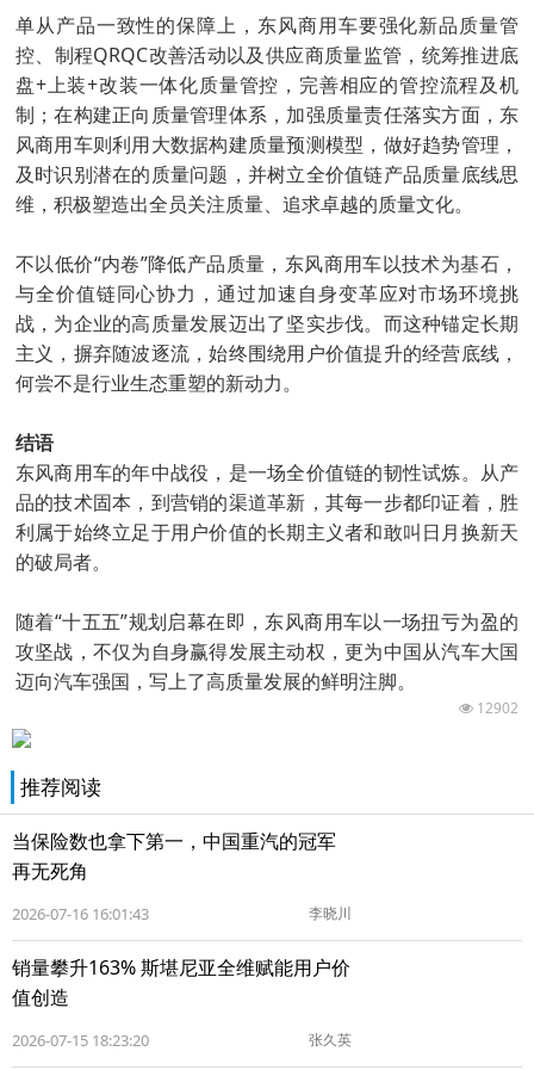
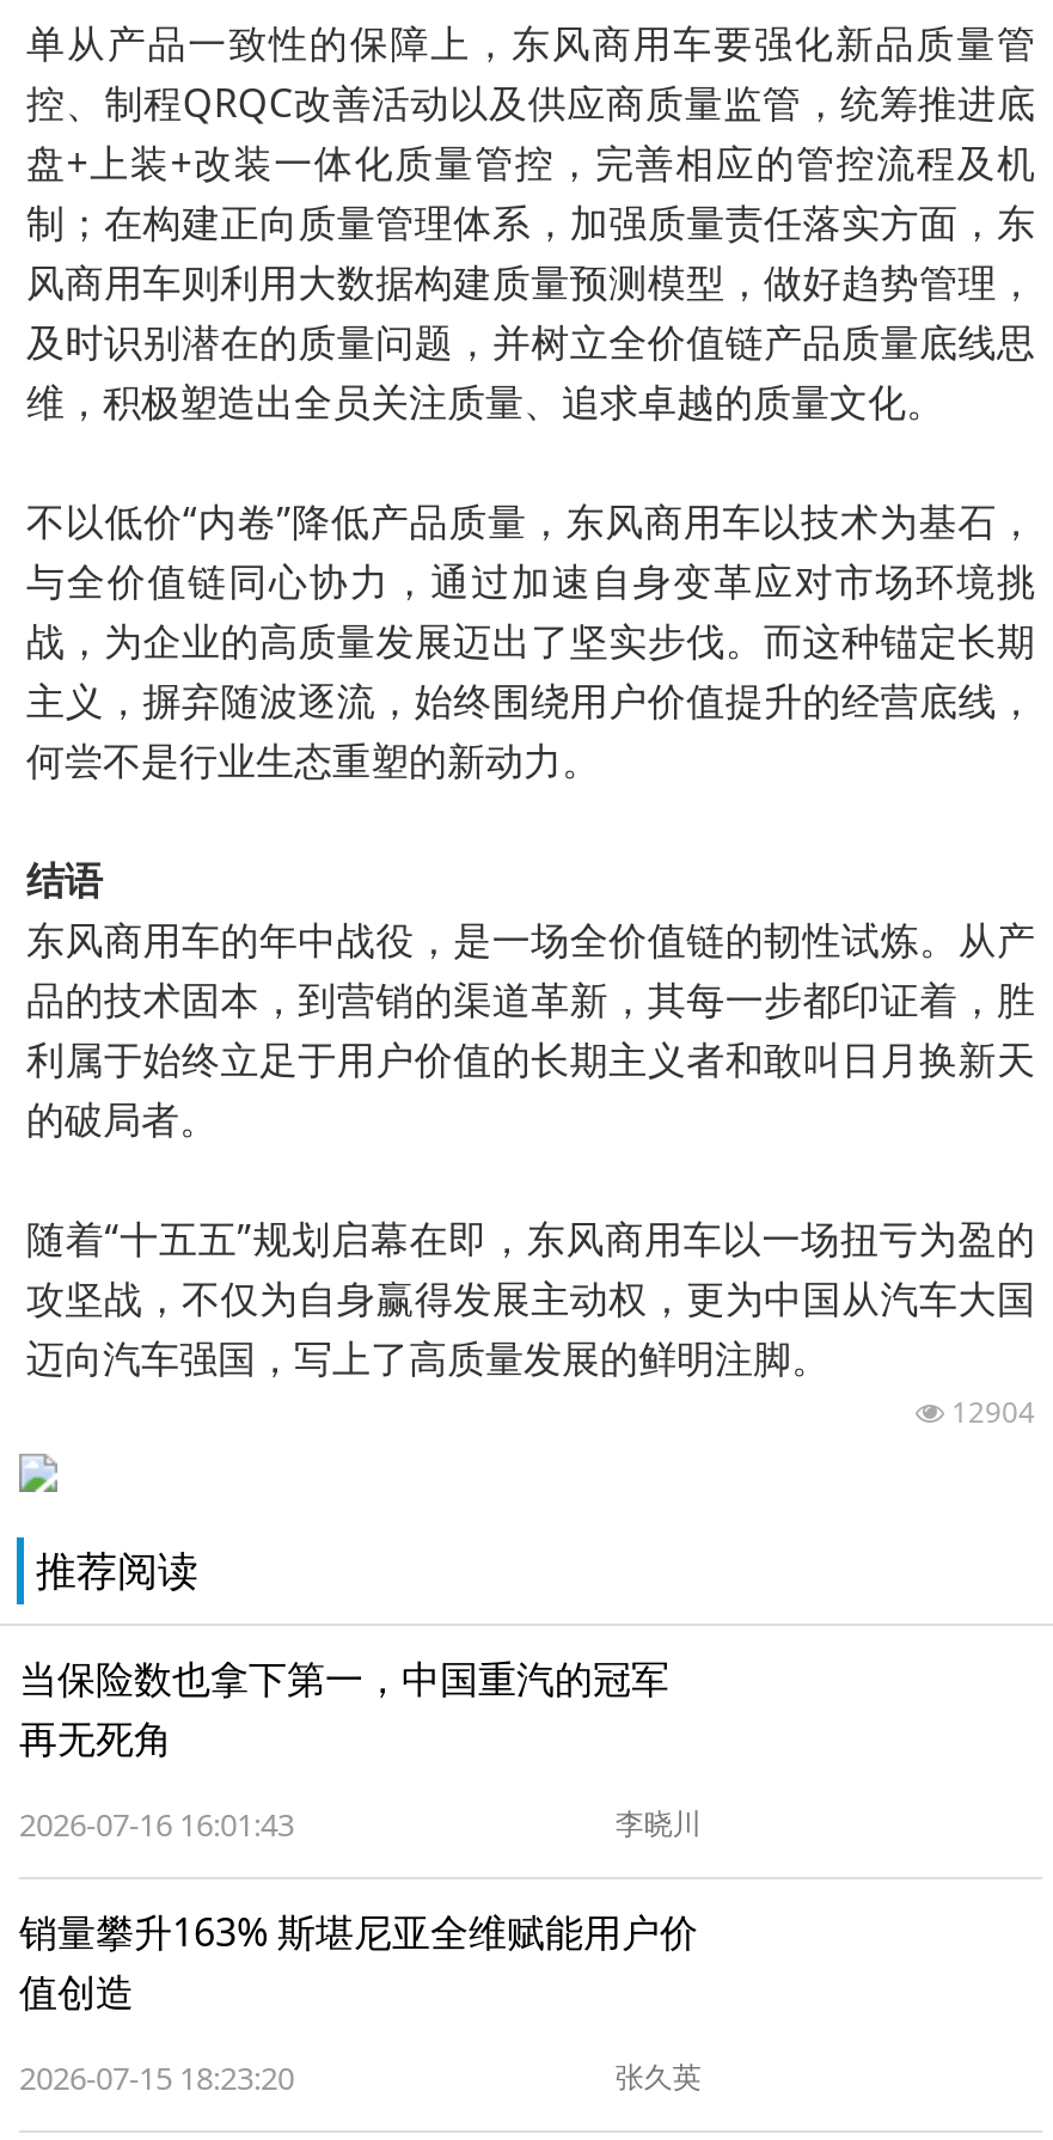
[473,697,519,718] 12902 -> [944,1391,1035,1432] 12904

